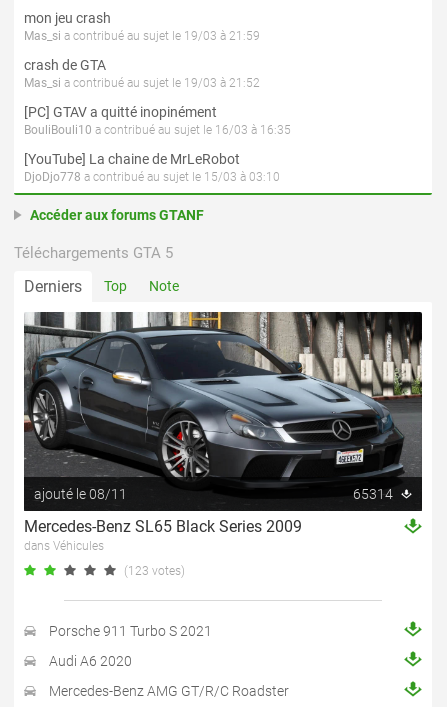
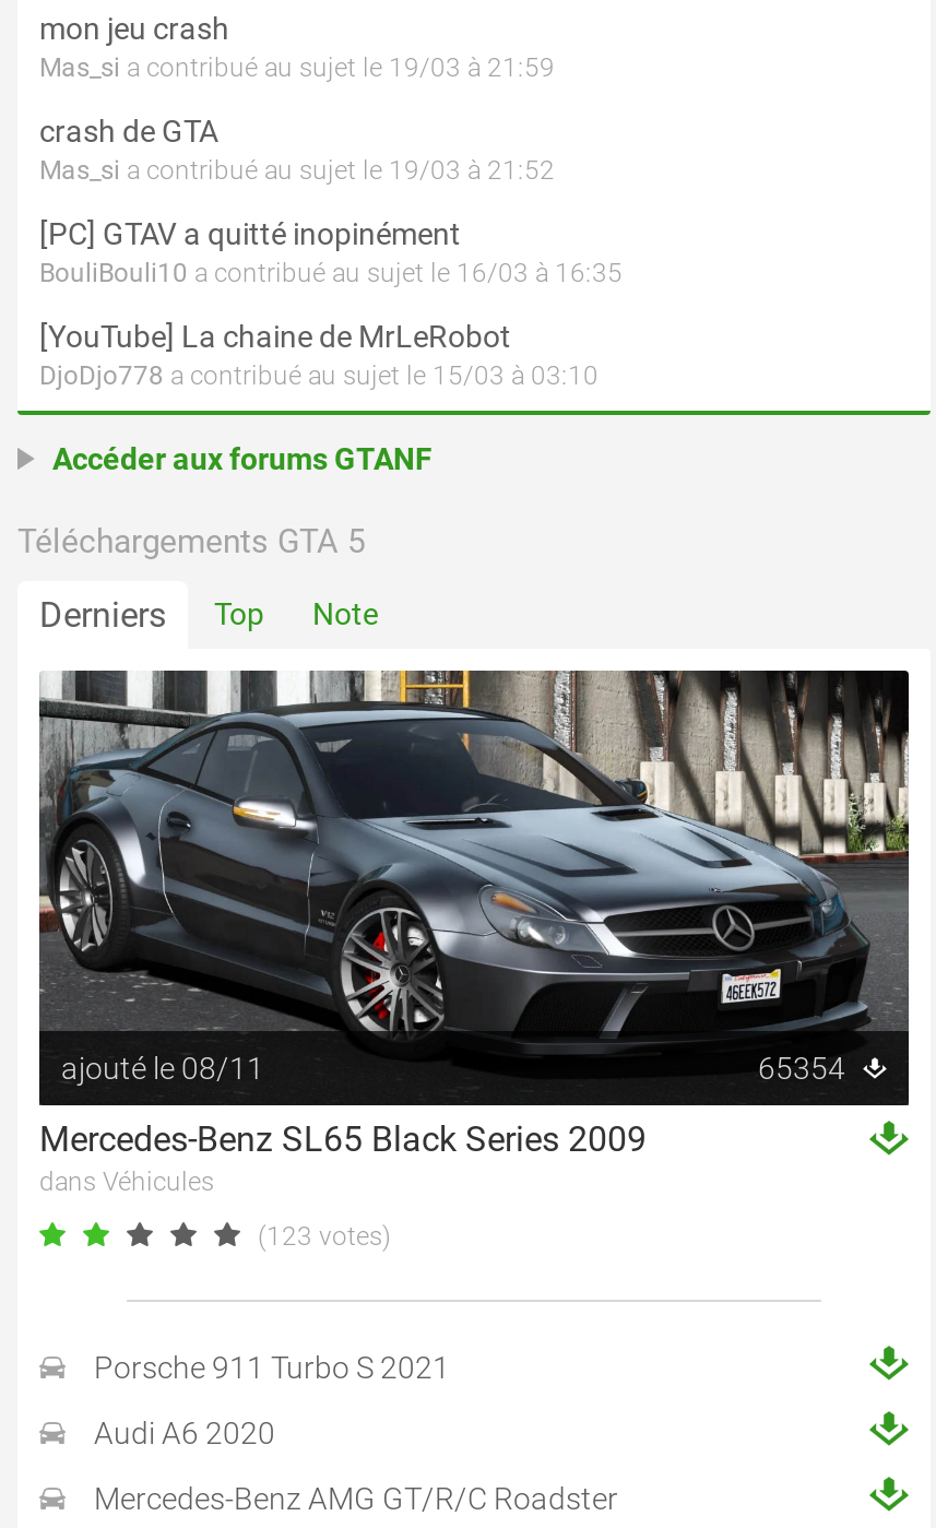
[353,485,396,501] 65314 -> [758,1050,852,1085] 65354

